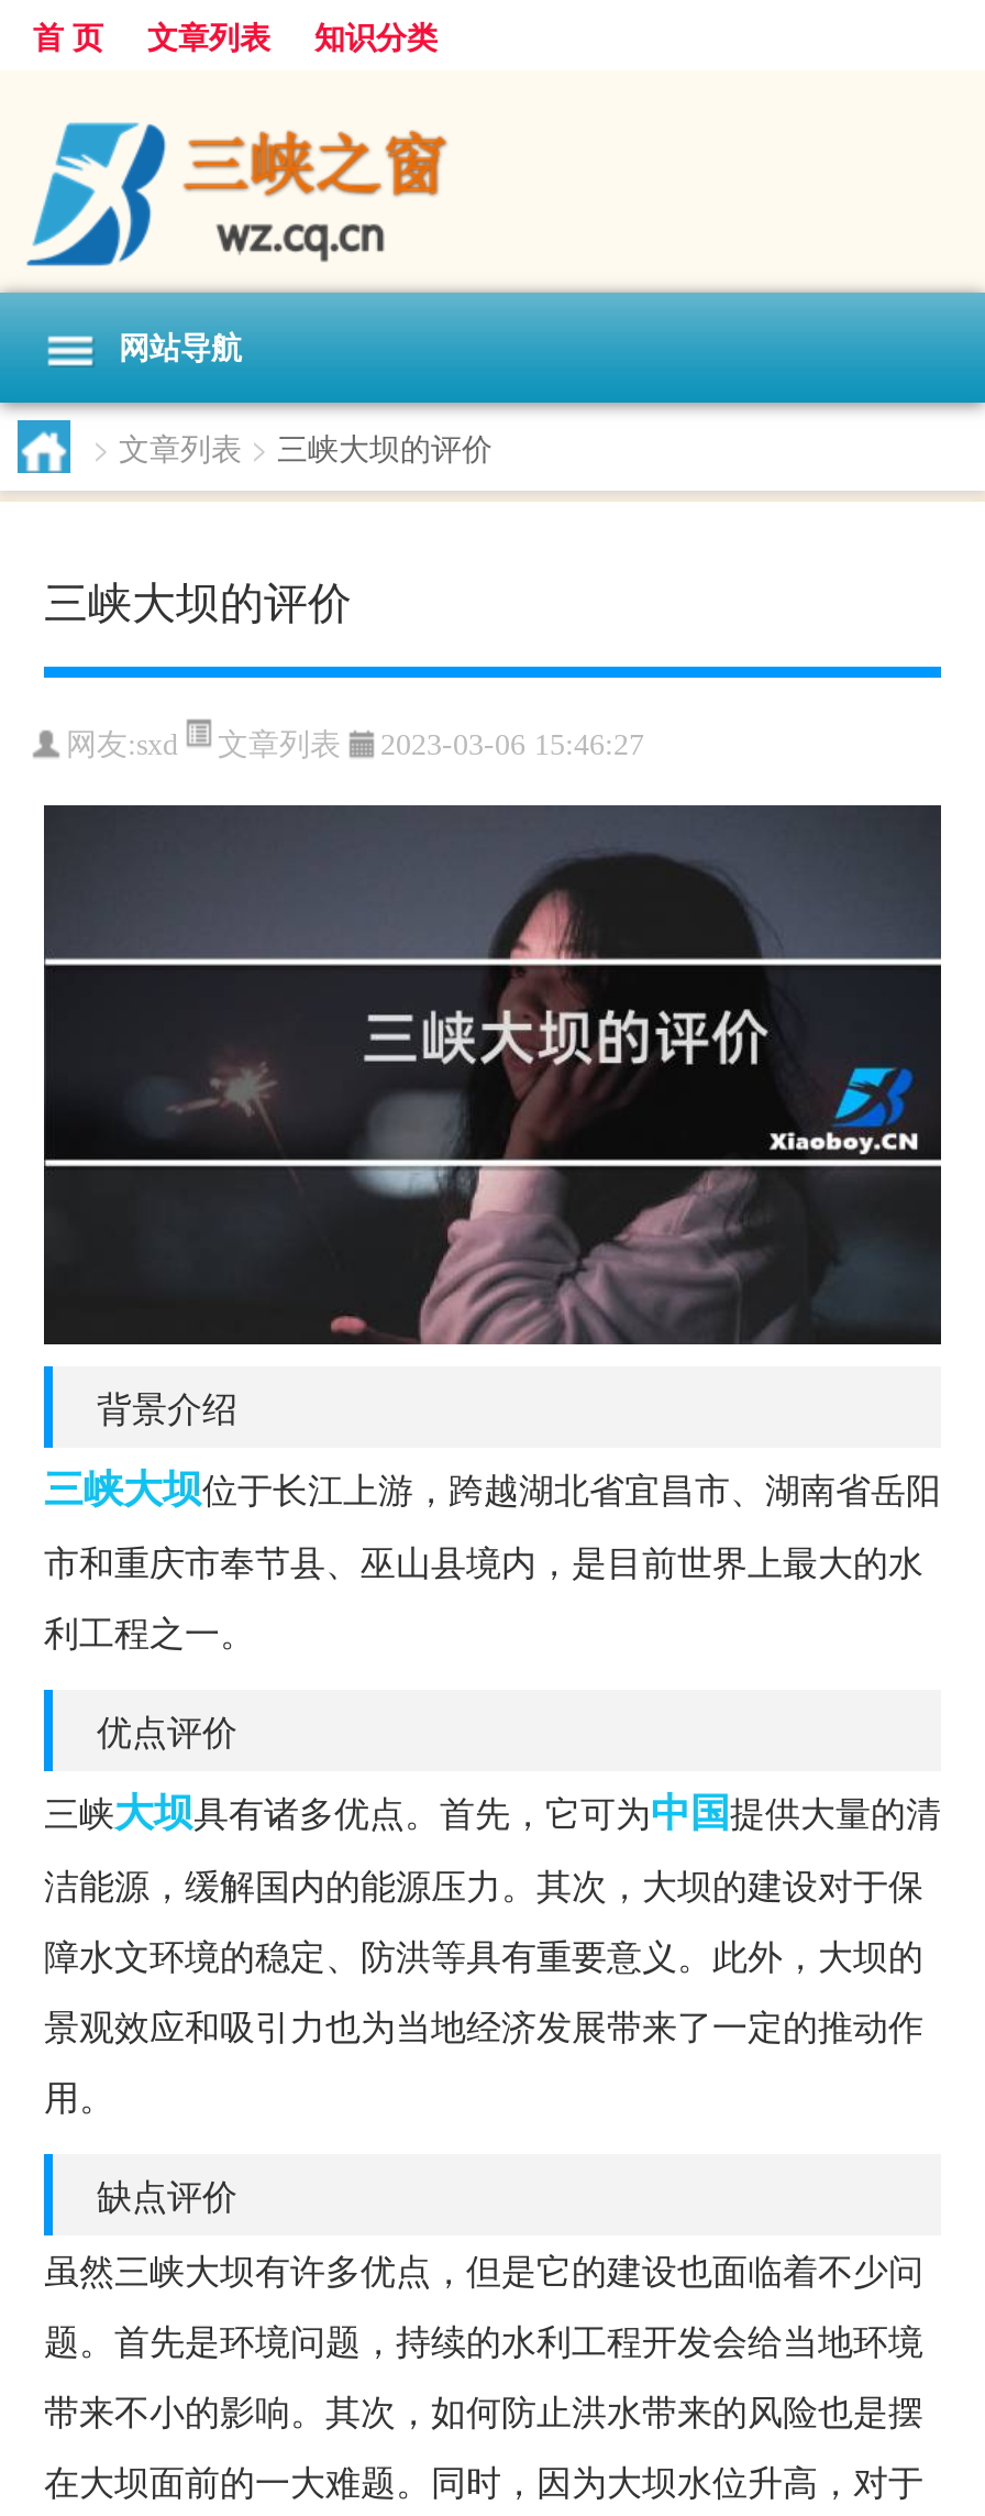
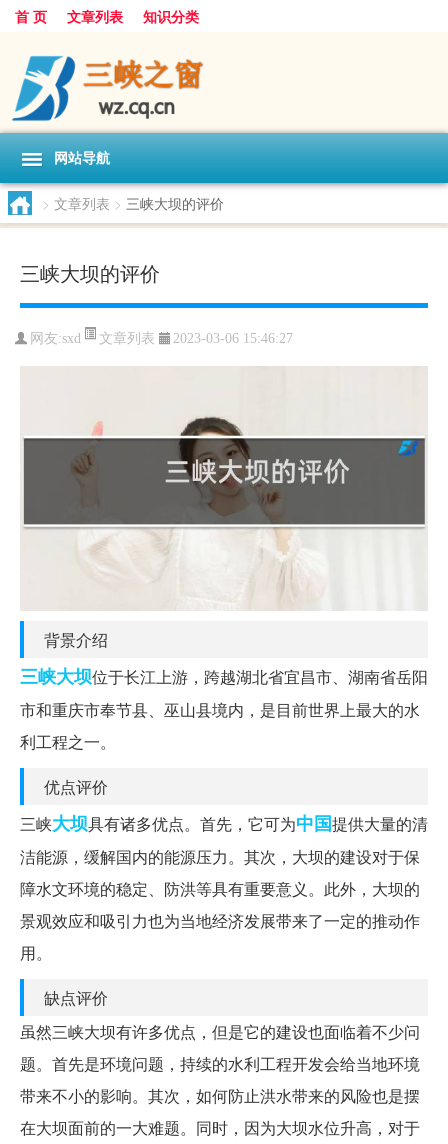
[42,803,943,1347] [image] -> [20,366,428,611] [image]

